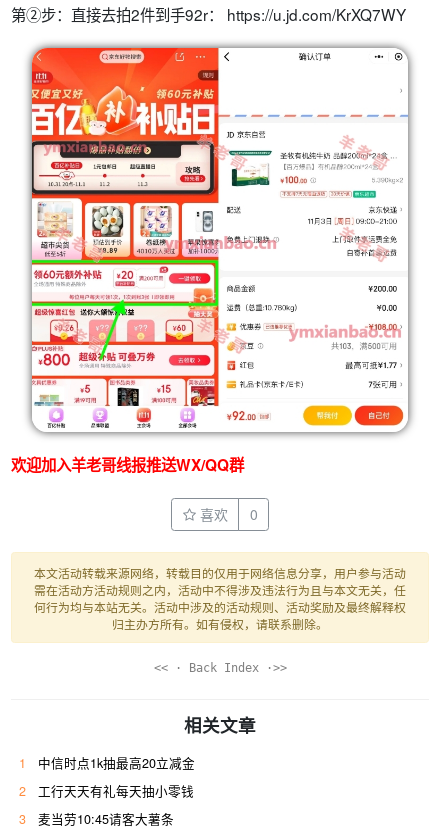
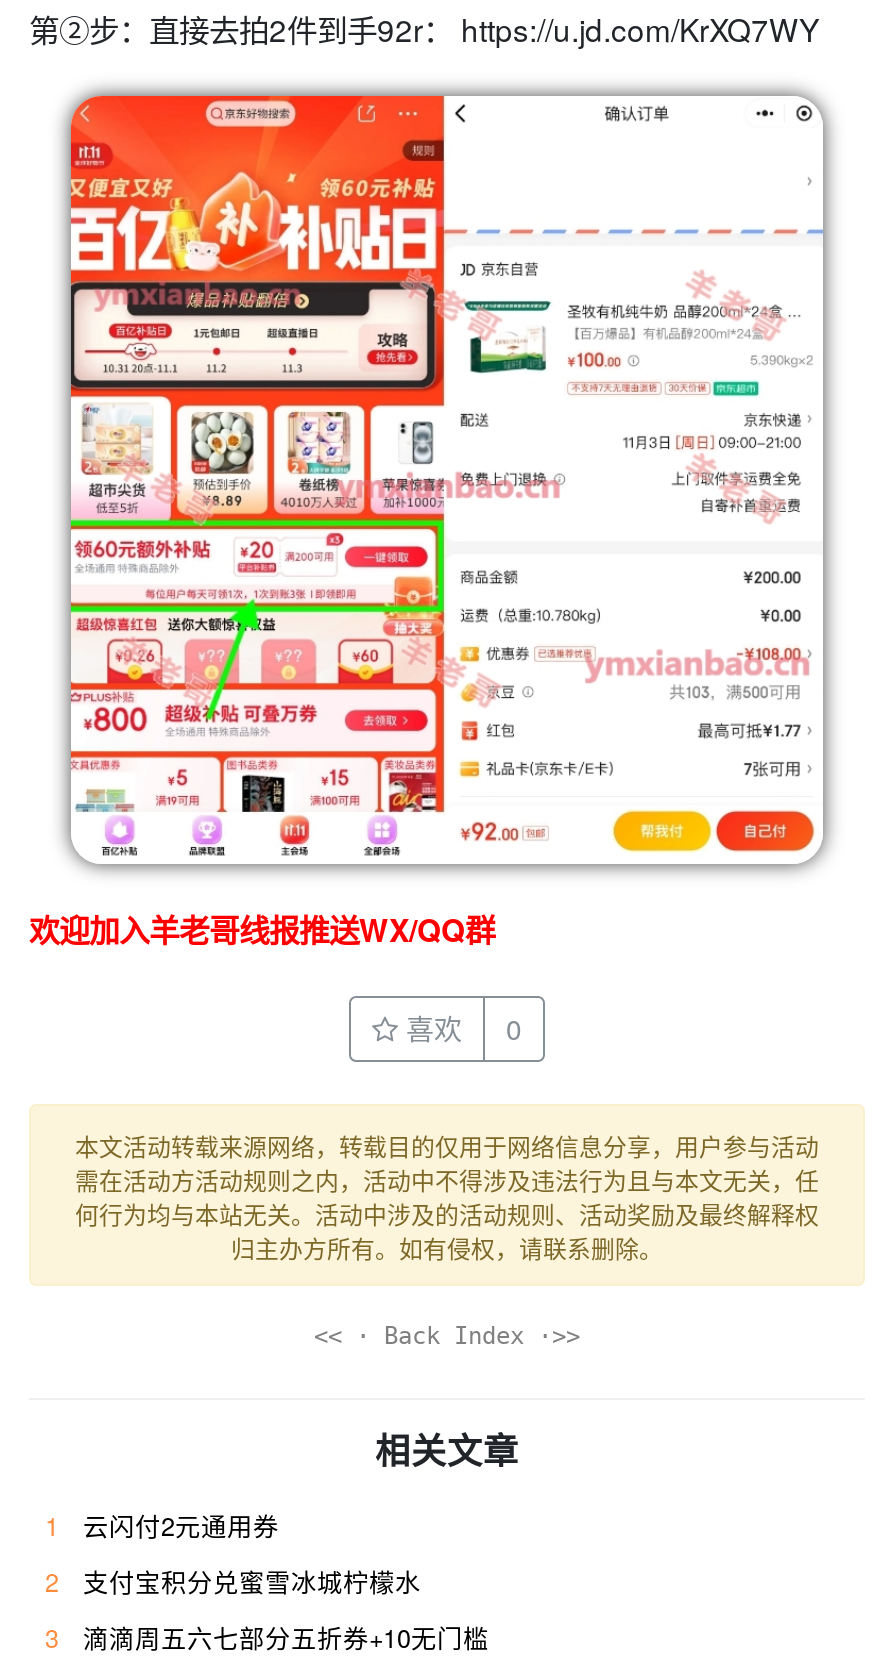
[38,754,195,772] 中信时点1k抽最高20立减金 -> [83,1508,279,1544] 云闪付2元通用券
[38,782,194,800] 工行天天有礼每天抽小零钱 -> [83,1564,421,1600] 支付宝积分兑蜜雪冰城柠檬水
[38,810,174,828] 麦当劳10:45请客大薯条 -> [83,1620,489,1656] 滴滴周五六七部分五折券+10无门槛

